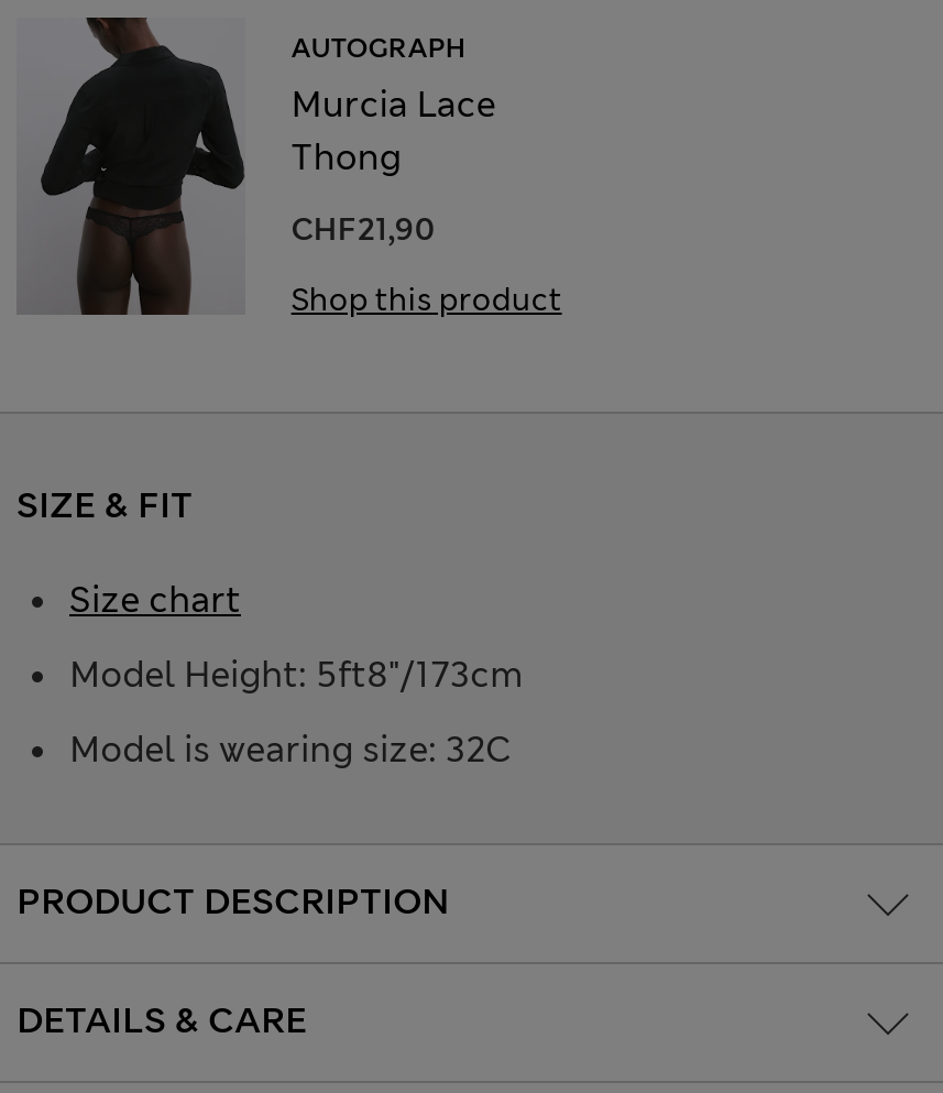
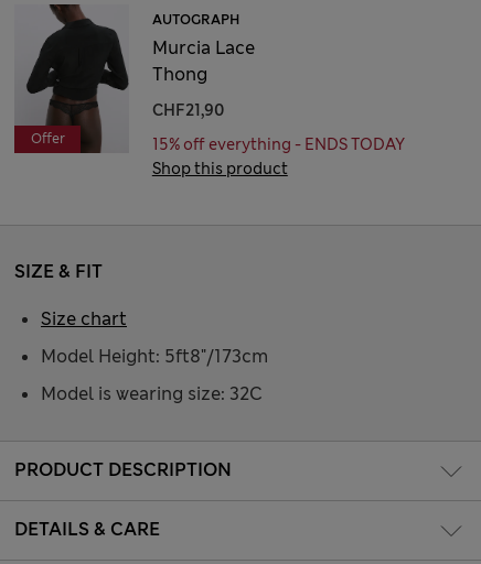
none -> [30,130,65,148] Offer
none -> [152,134,405,154] 15% off everything - ENDS TODAY

